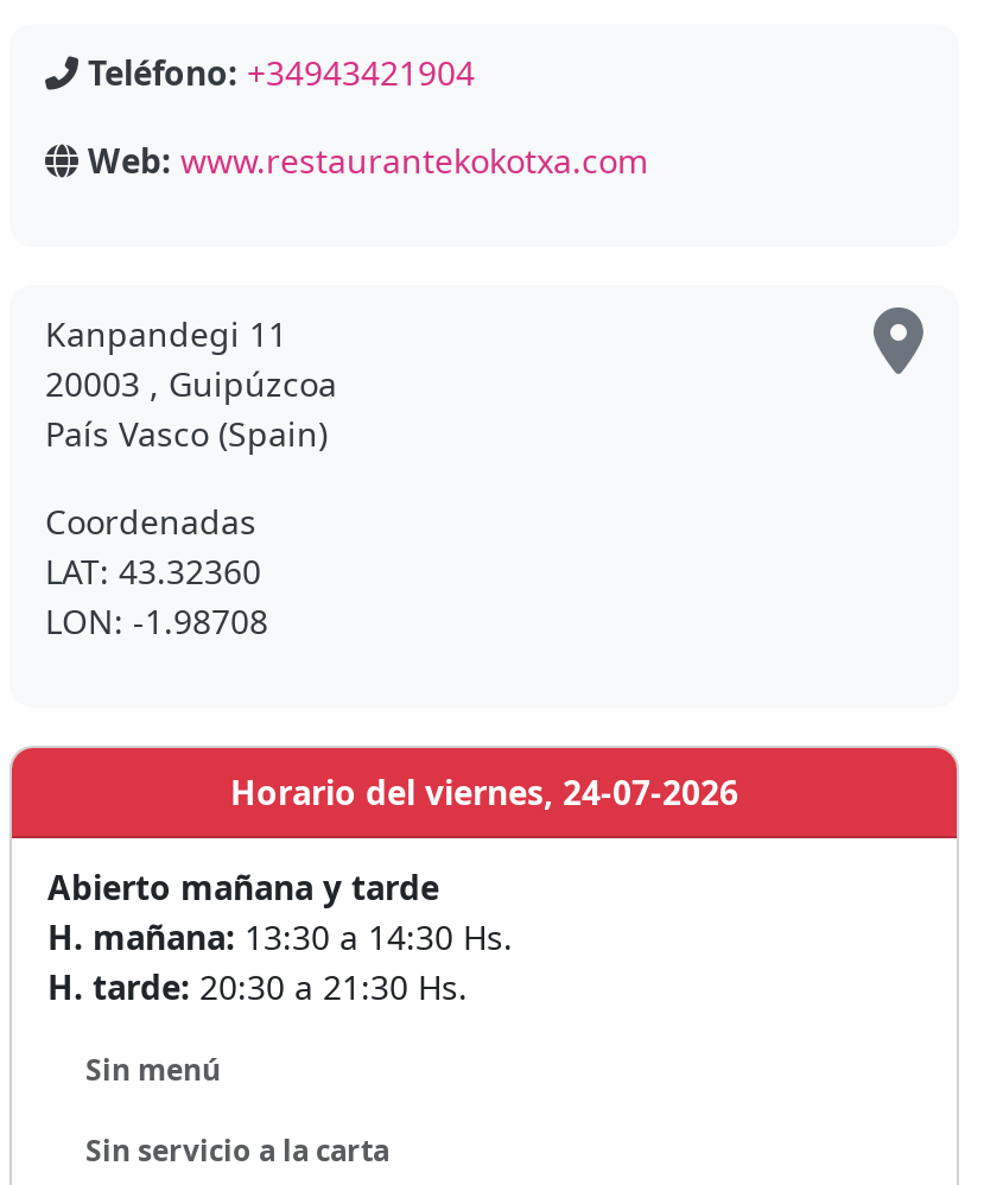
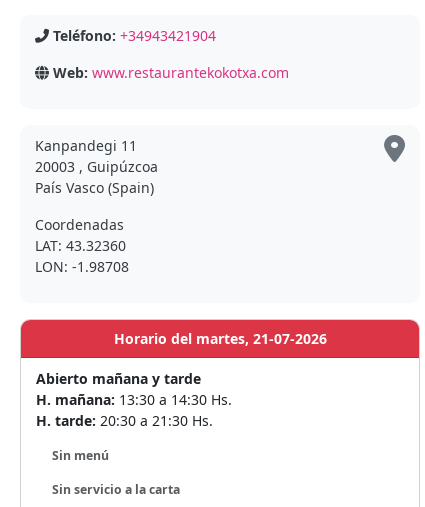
[230,769,738,815] Horario del viernes, 24-07-2026 -> [113,329,326,348] Horario del martes, 21-07-2026

